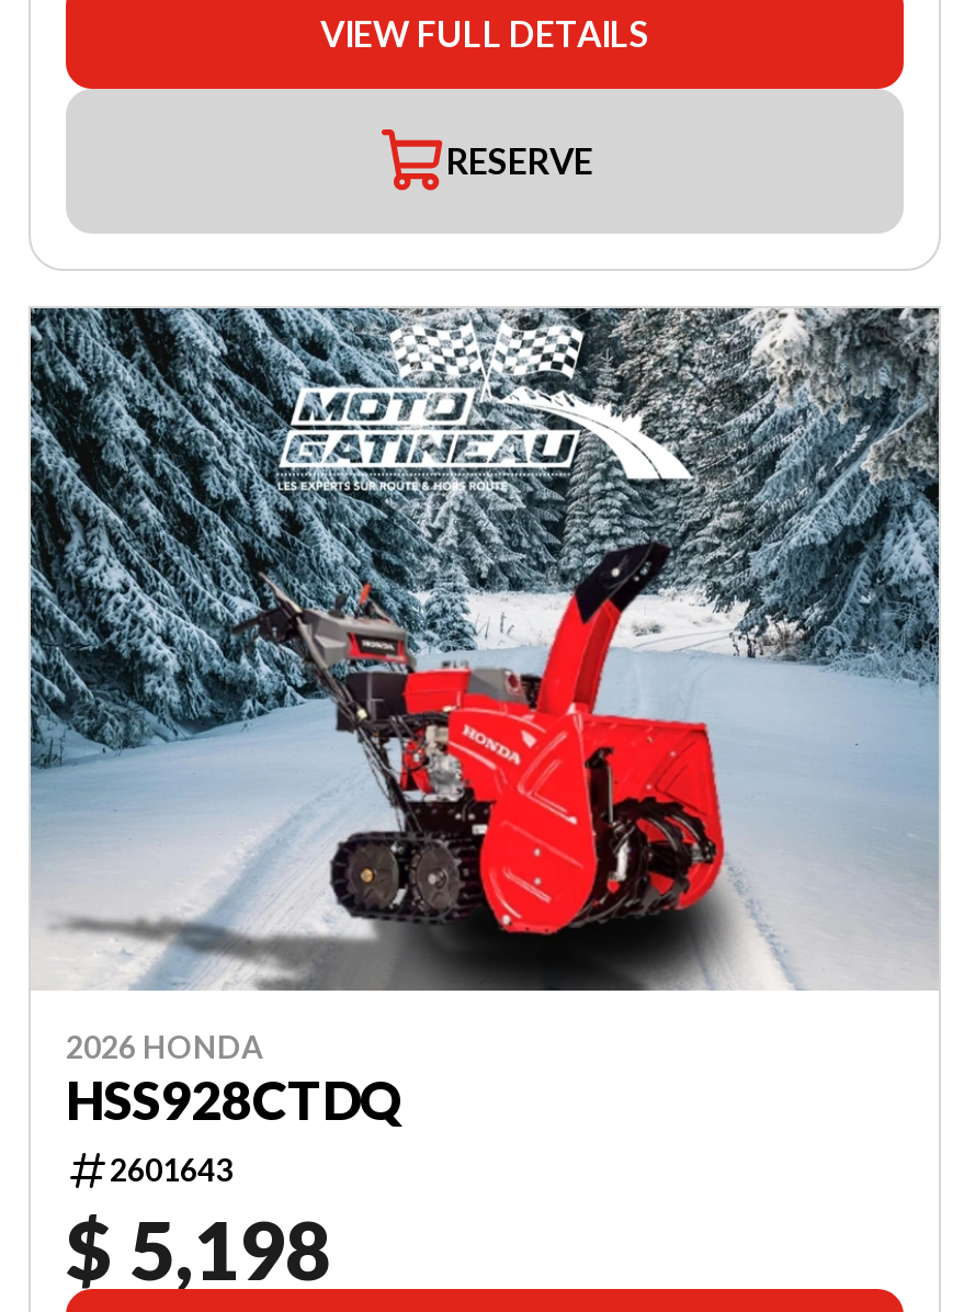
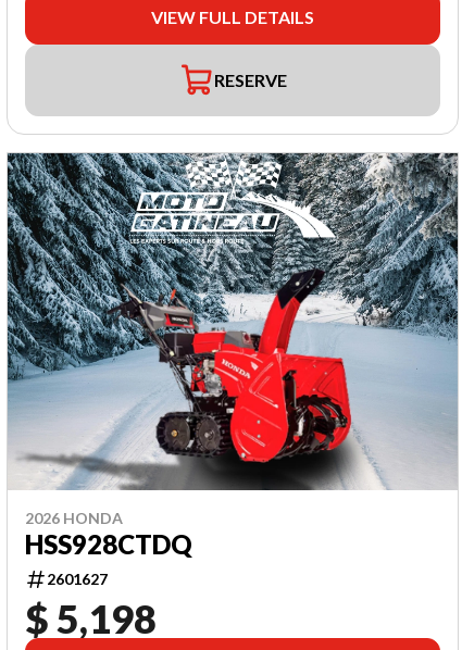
[110,1150,233,1187] 2601643 -> [47,570,108,588] 2601627

